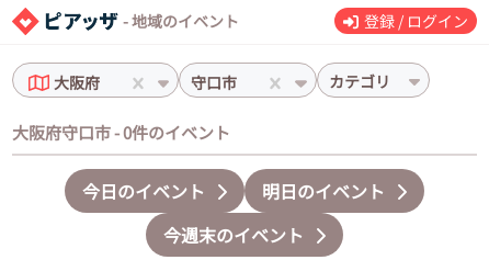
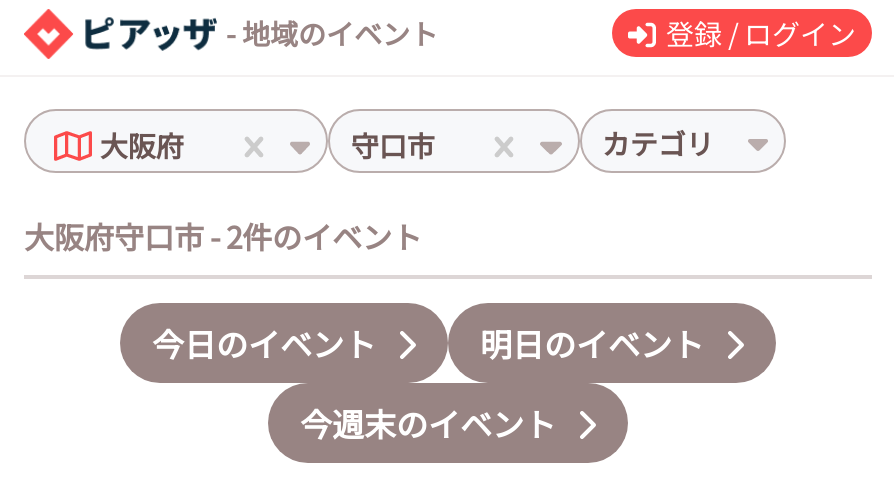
[12,120,230,143] 大阪府守口市 - 0件のイベント -> [24,214,422,256] 大阪府守口市 - 2件のイベント

